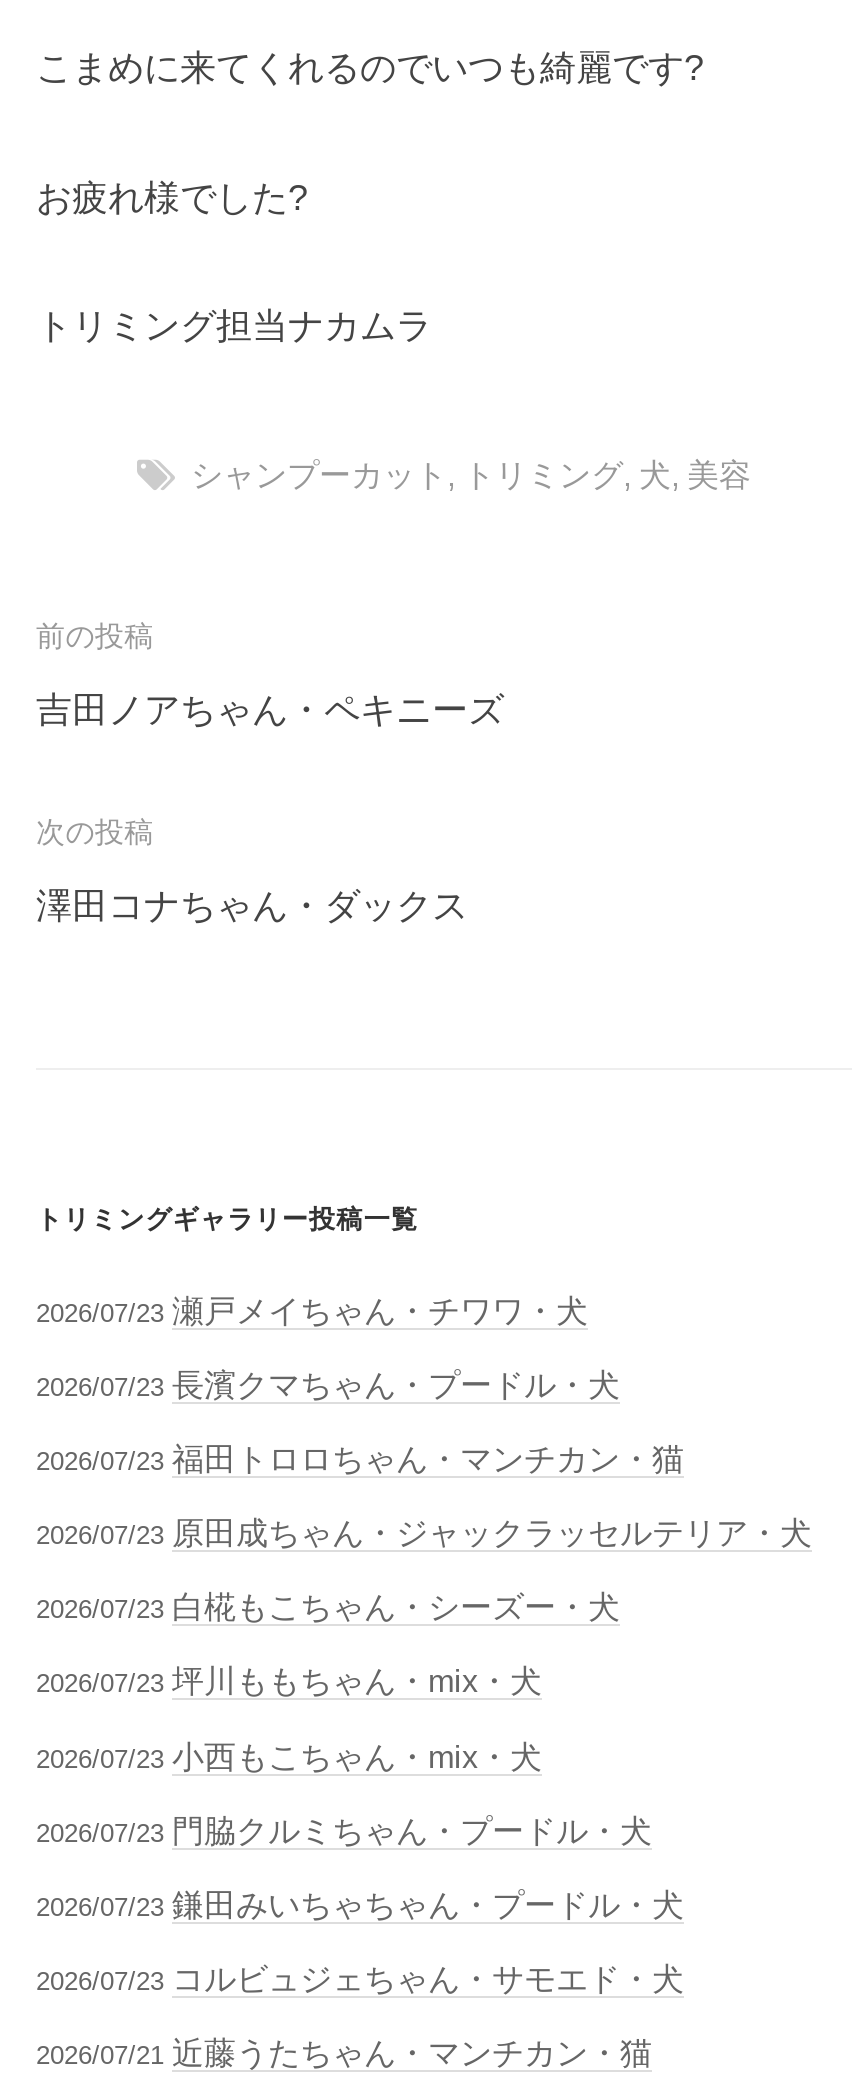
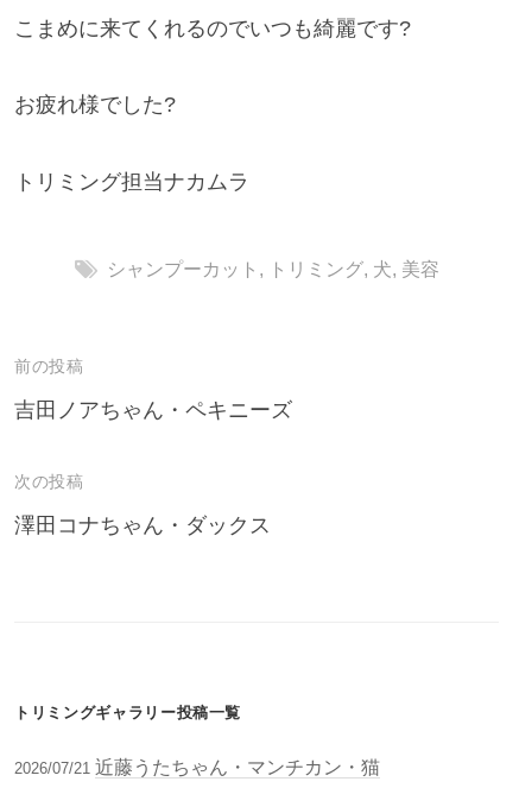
[36,1292,812,1996] 2026/07/23 瀬戸メイちゃん・チワワ・犬 | 2026/07/23 長濱クマちゃん・プードル・犬 | 2026/07/23 福田トロロちゃん・マンチカン・猫 | 2026/07/23 原田成ちゃん・ジャックラッセルテリア・犬 | 2026/07/23 白椛もこちゃん・シーズー・犬 | 2026/07/23 坪川ももちゃん・mix・犬 | 2026/07/23 小西もこちゃん・mix・犬 | 2026/07/23 門脇クルミちゃん・プードル・犬 | 2026/07/23 鎌田みいちゃちゃん・プードル・犬 | 2026/07/23 コルビュジェちゃん・サモエド・犬 -> none

